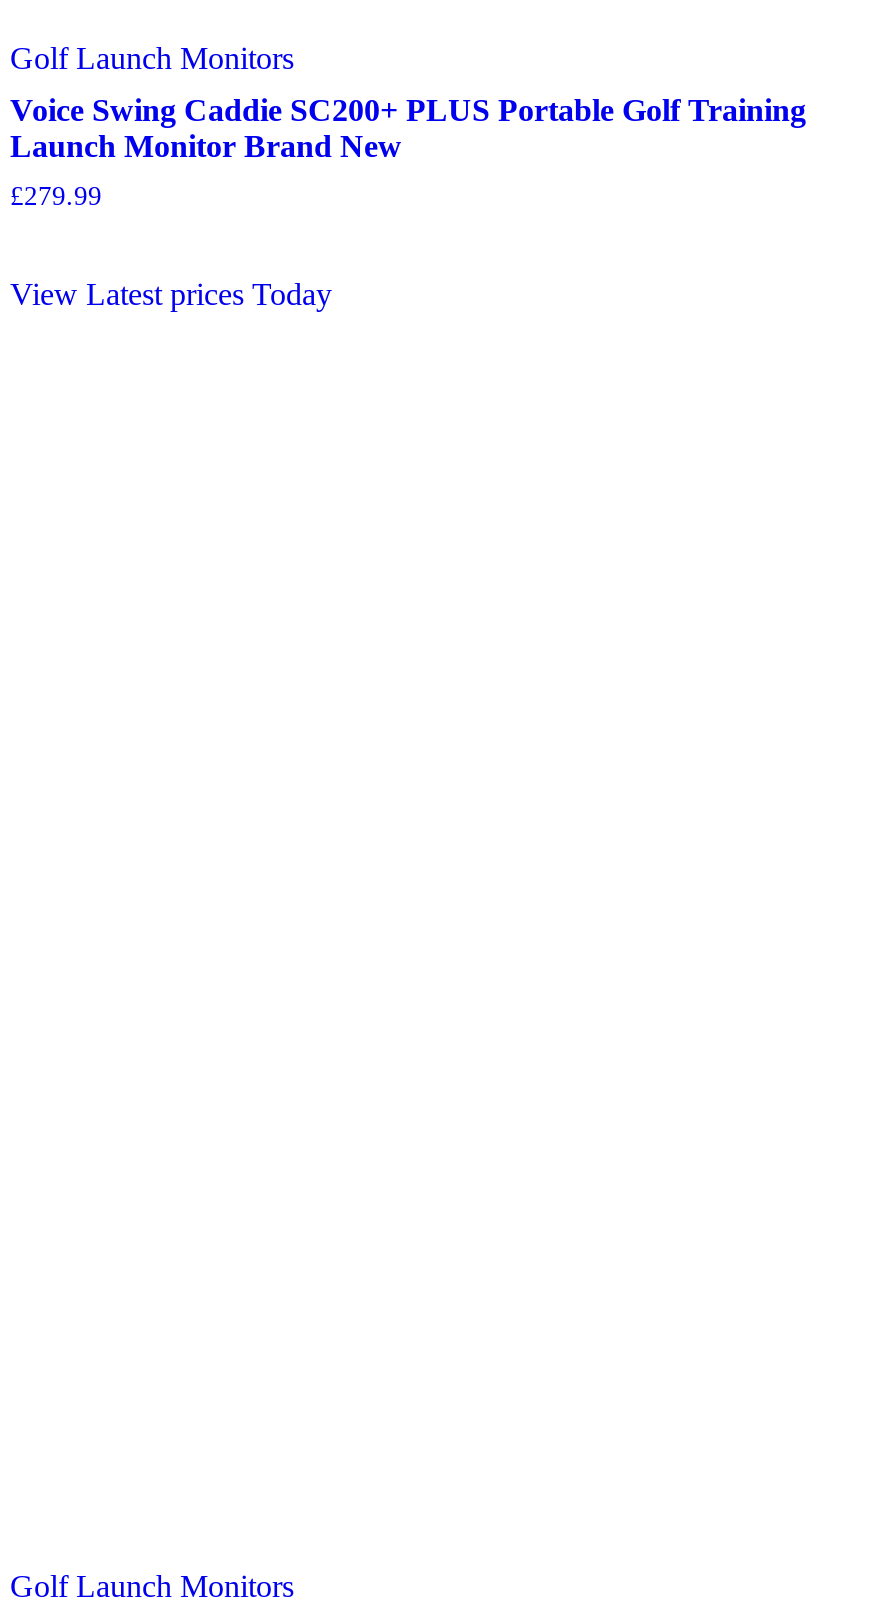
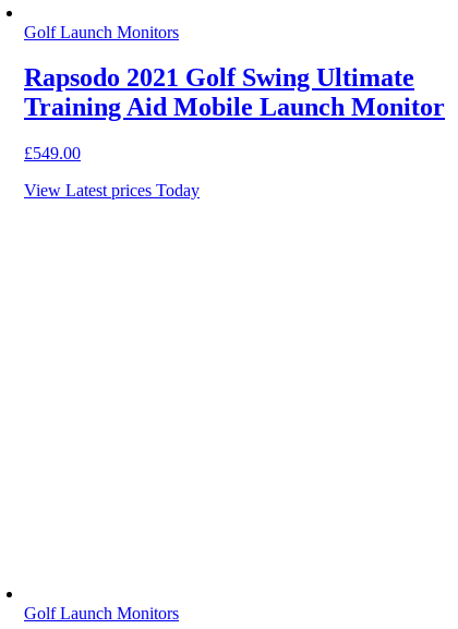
[10,94,806,164] Voice Swing Caddie SC200+ PLUS Portable Golf Training | Launch Monitor Brand New -> [24,64,445,122] Rapsodo 2021 Golf Swing Ultimate | Training Aid Mobile Launch Monitor
[10,182,102,212] £279.99 -> [24,144,81,163] £549.00
moved [10,278,332,312] -> [24,181,200,200]: View Latest prices Today

